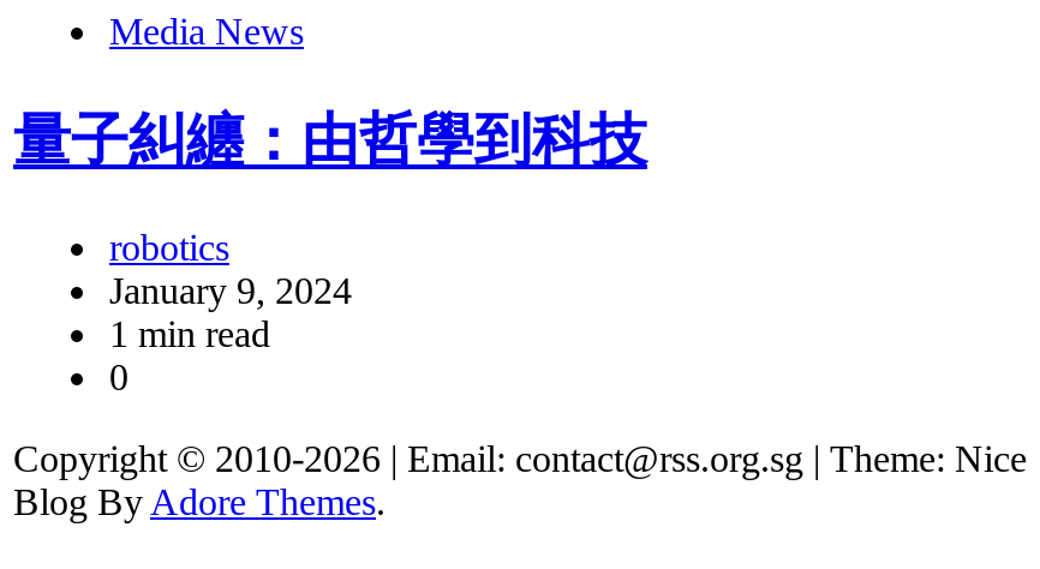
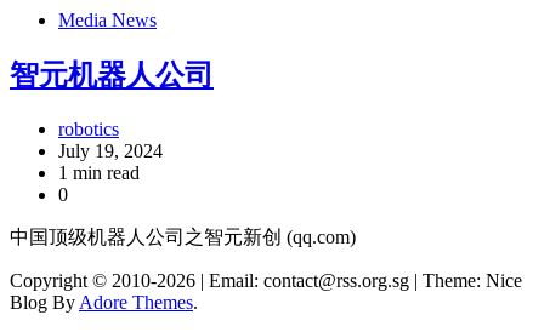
[13,110,647,172] 量子糾纏：由哲學到科技 -> [10,60,214,91] 智元机器人公司
[109,270,352,311] January 9, 2024 -> [58,141,163,161] July 19, 2024
none -> [10,227,356,247] 中国顶级机器人公司之智元新创 (qq.com)

